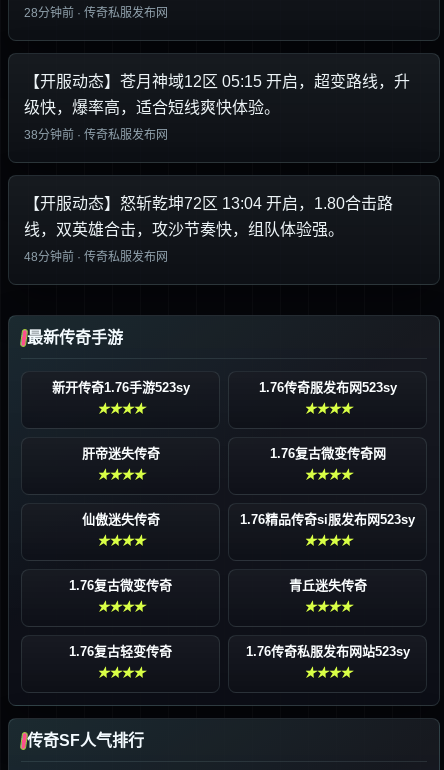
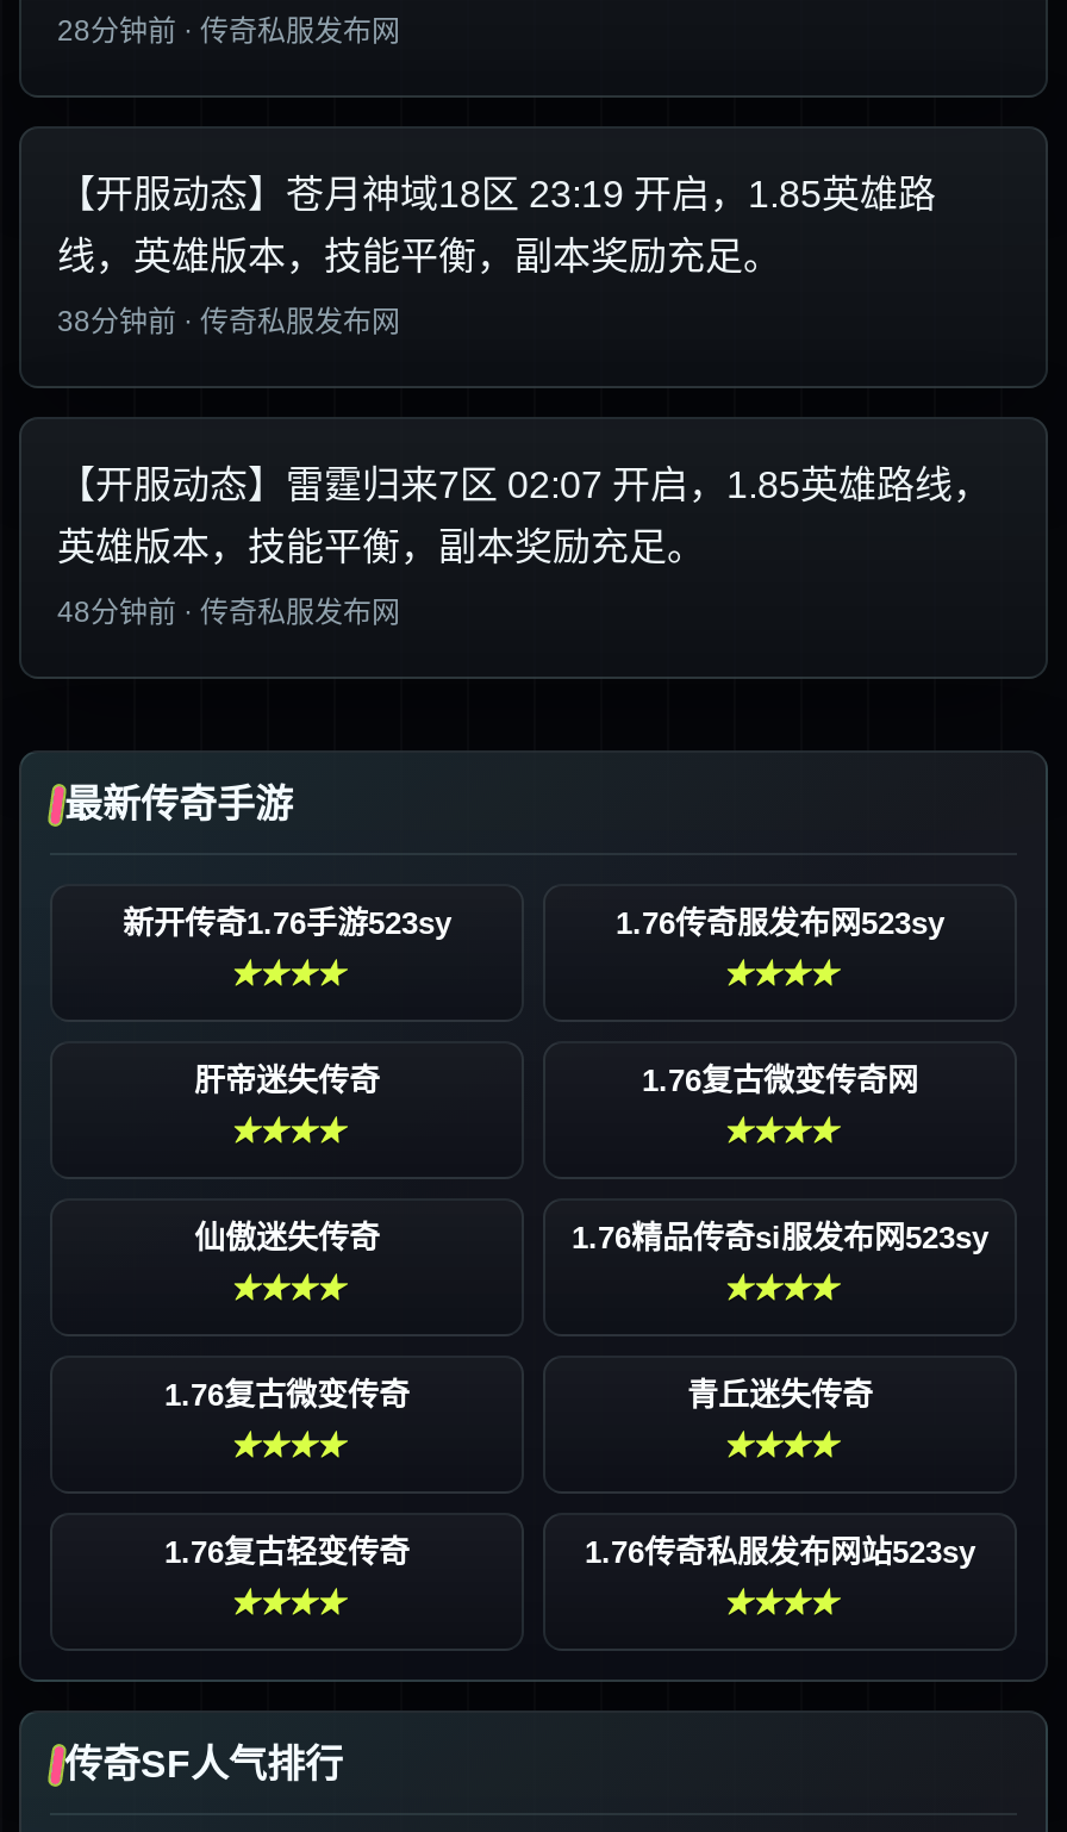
[24,73,410,90] 【开服动态】苍月神域12区 05:15 开启，超变路线，升 -> [57,174,936,214] 【开服动态】苍月神域18区 23:19 开启，1.85英雄路
[24,99,280,116] 级快，爆率高，适合短线爽快体验。 -> [57,236,781,276] 线，英雄版本，技能平衡，副本奖励充足。
[24,195,393,212] 【开服动态】怒斩乾坤72区 13:04 开启，1.80合击路 -> [57,465,991,505] 【开服动态】雷霆归来7区 02:07 开启，1.85英雄路线，
[24,221,344,238] 线，双英雄合击，攻沙节奏快，组队体验强。 -> [57,526,705,567] 英雄版本，技能平衡，副本奖励充足。

